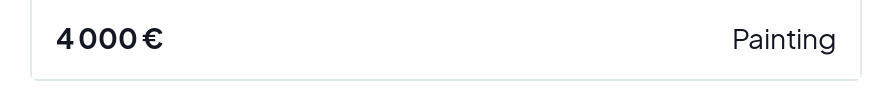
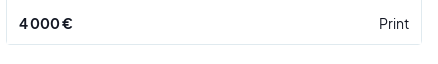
[732,19,836,55] Painting -> [379,14,409,32] Print

